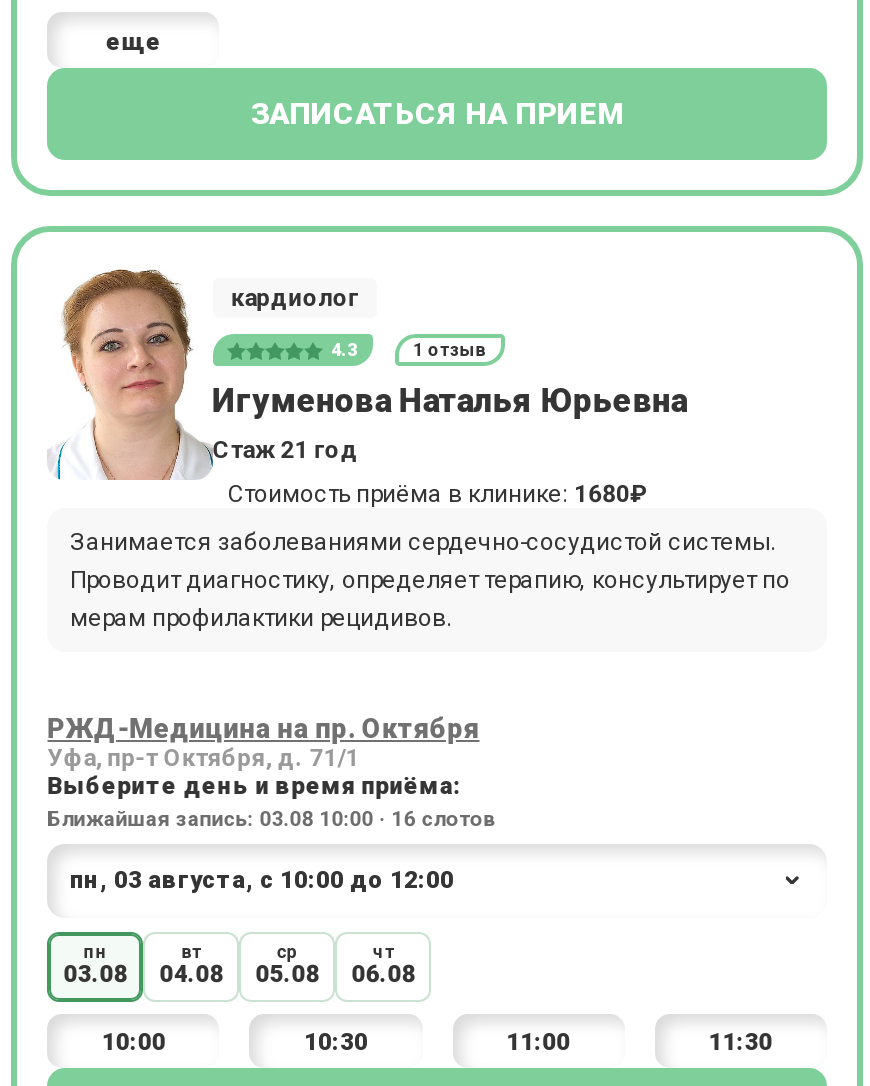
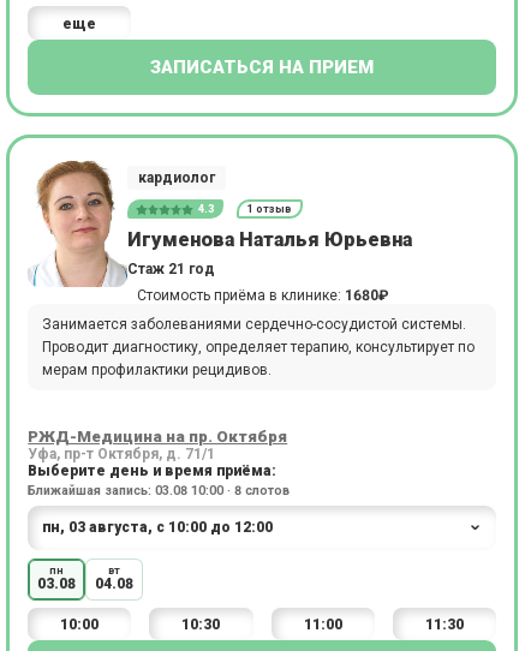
[47,806,495,832] Ближайшая запись: 03.08 10:00 · 16 слотов -> [28,483,290,498] Ближайшая запись: 03.08 10:00 · 8 слотов
[255,942,319,988] ср | 05.08 -> none
[351,942,415,988] чт | 06.08 -> none

